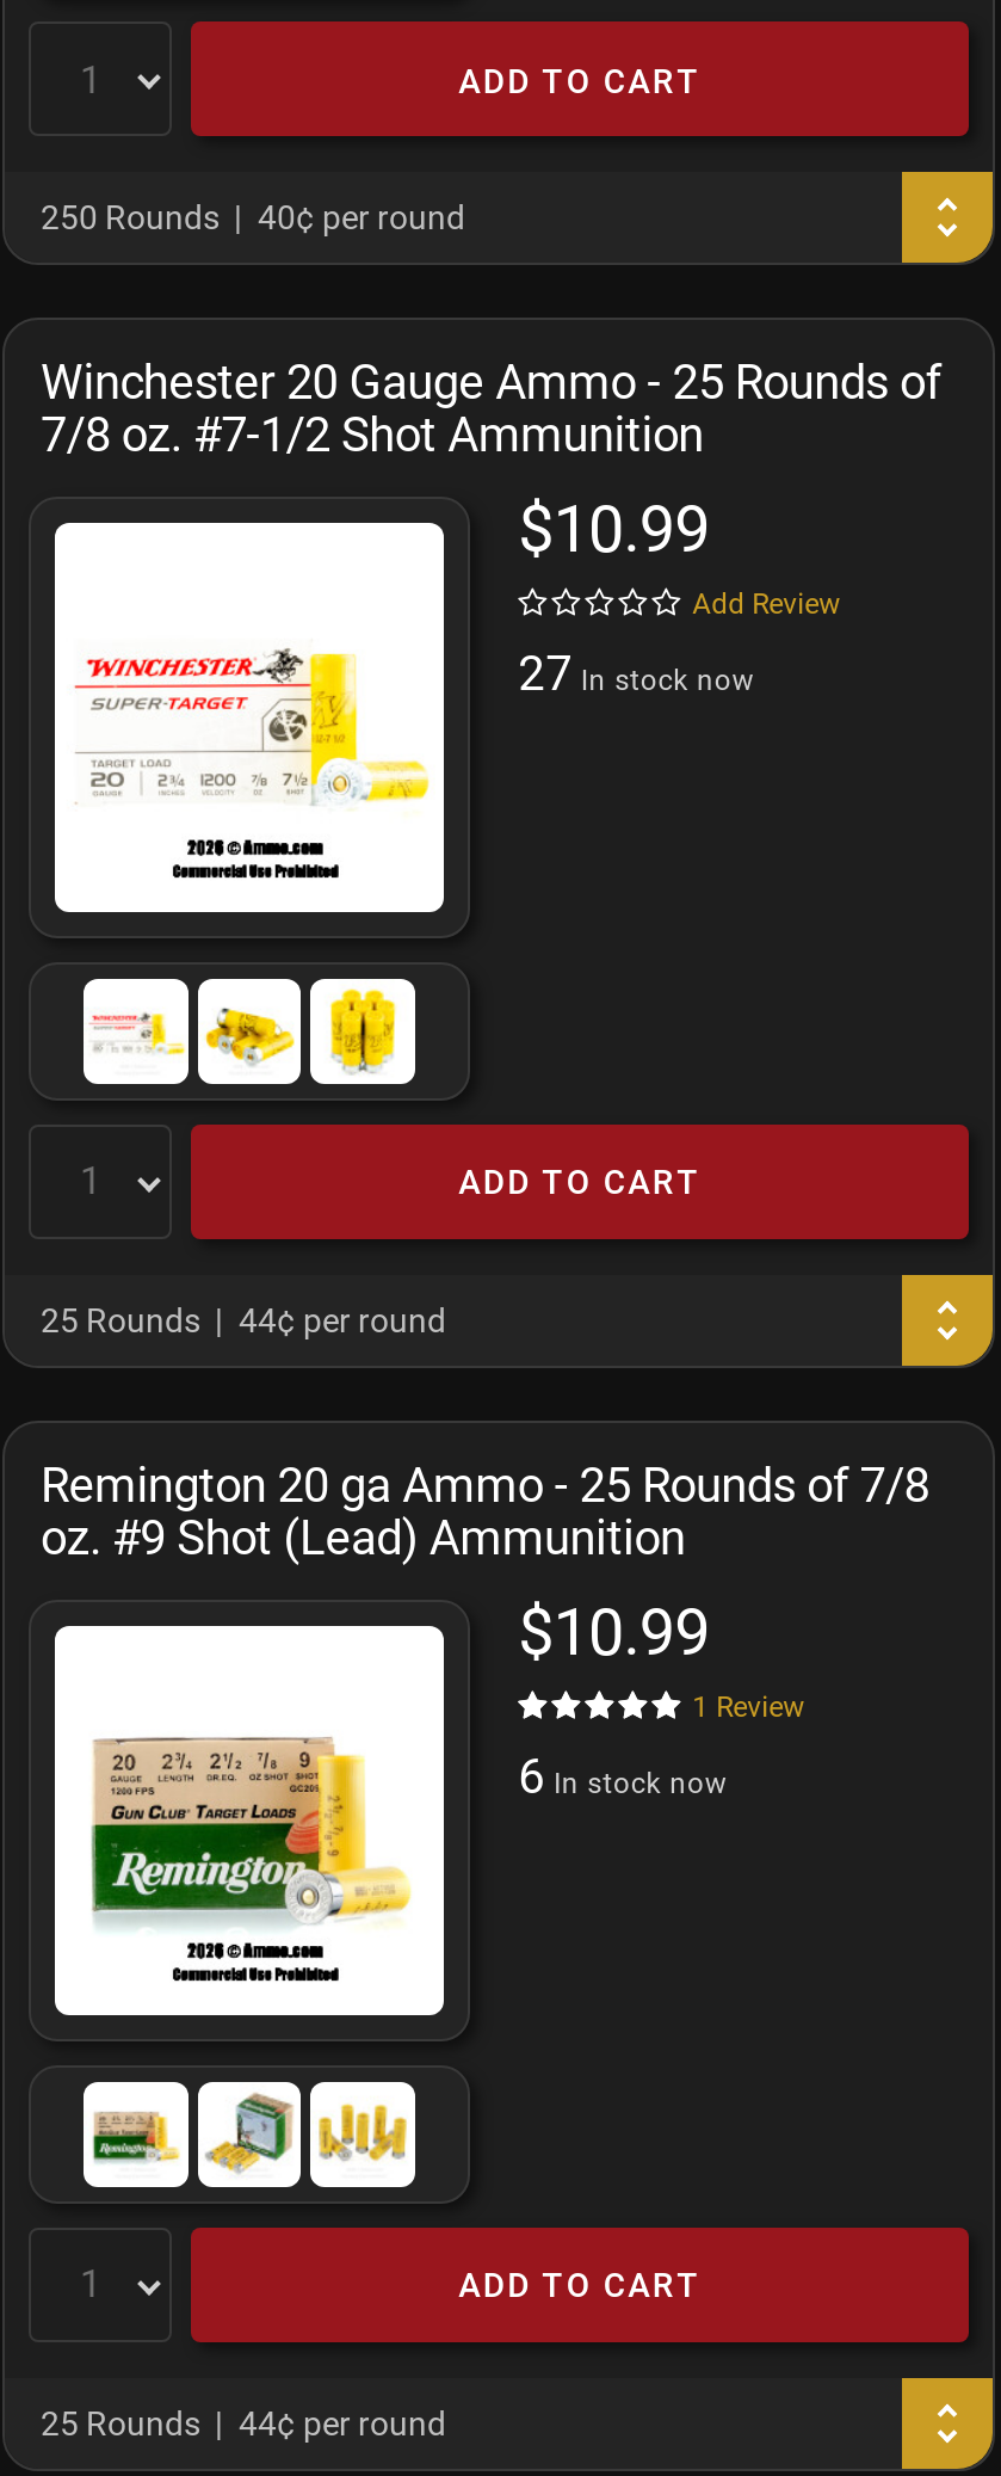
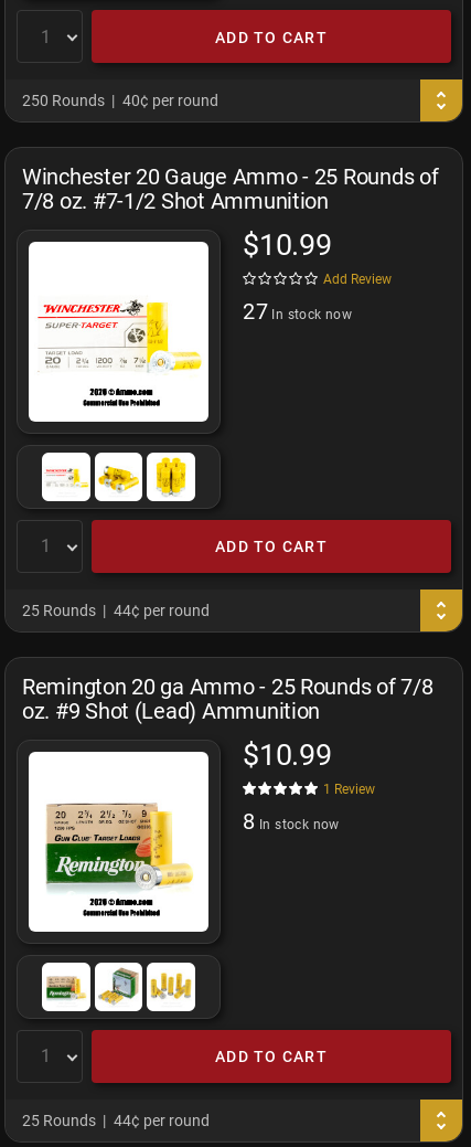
[518,1748,727,1805] 6 In stock now -> [243,808,340,834] 8 In stock now

